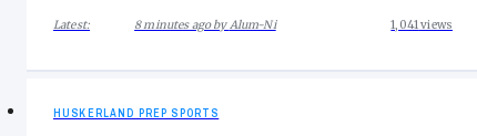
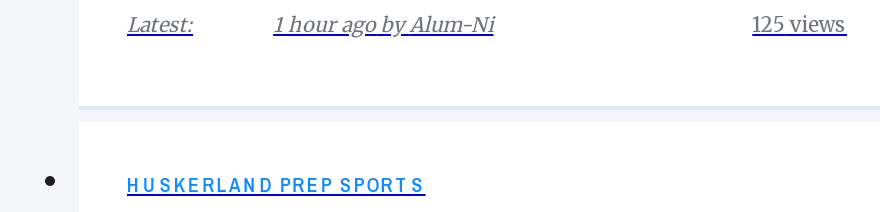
[134,17,276,32] 8 minutes ago byAlum-Ni -> [273,12,493,38] 1 hour ago byAlum-Ni
[391,17,453,32] 1,041 views -> [752,12,847,38] 125 views

